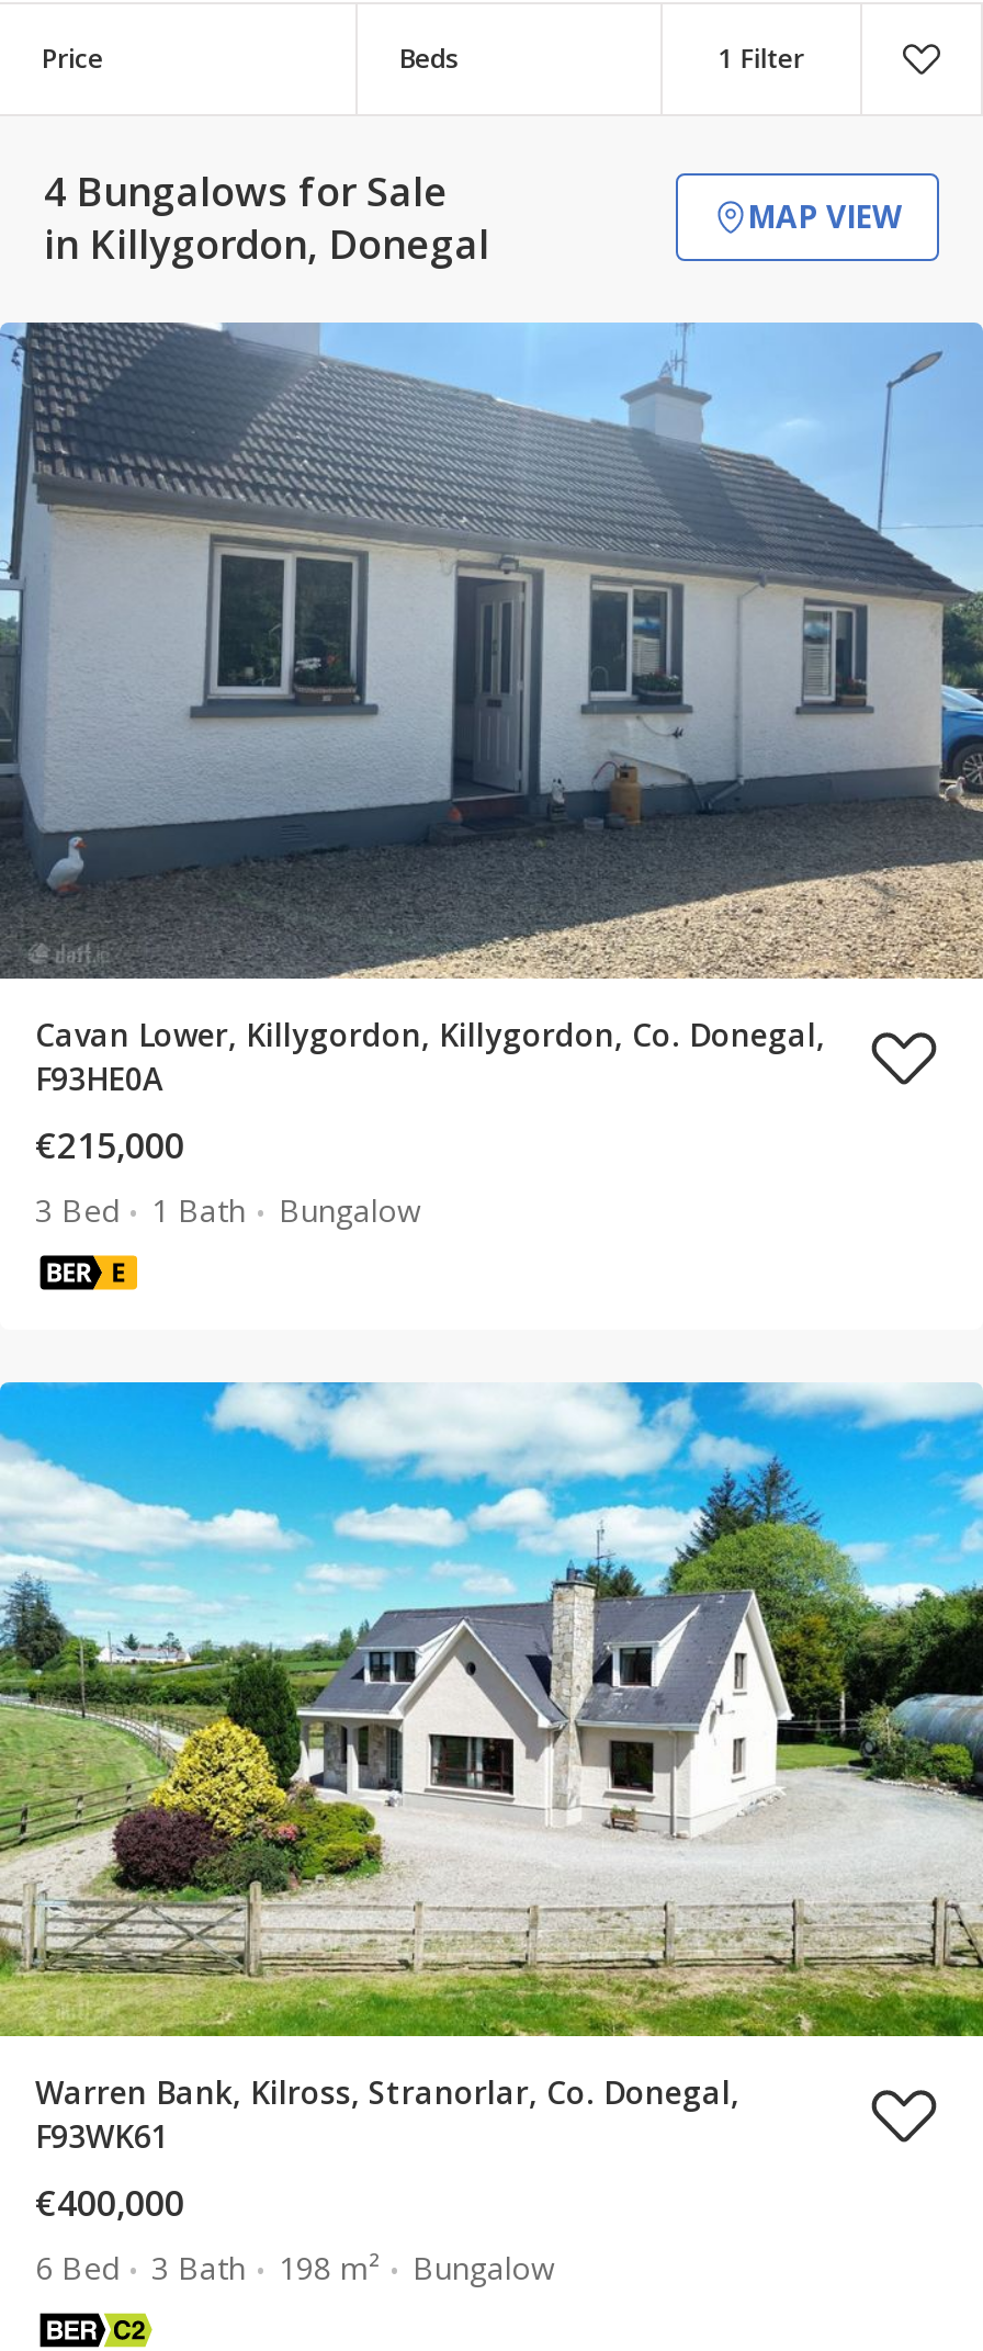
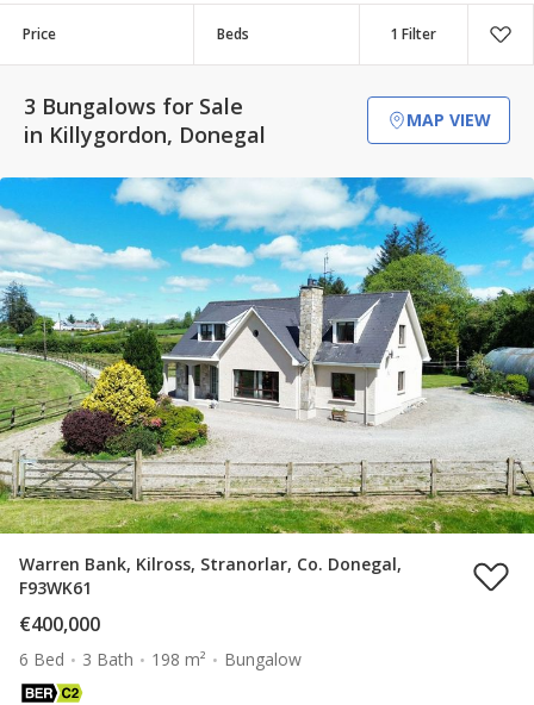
[44,165,448,217] 4 Bungalows for Sale -> [24,92,243,120] 3 Bungalows for Sale
[7,320,976,1230] [image] | Cavan Lower, Killygordon, Killygordon, Co. Donegal, | F93HE0A | €215,000 | 3 Bed | 1 Bath | Bungalow -> none

